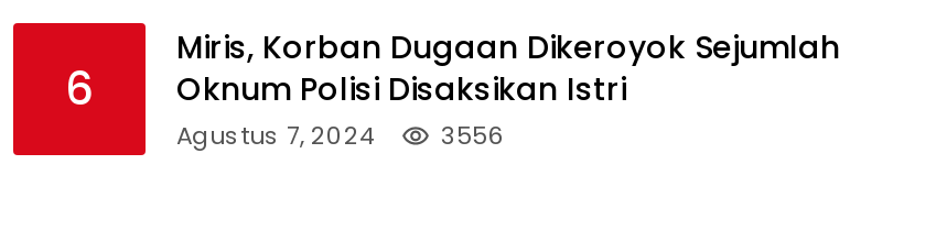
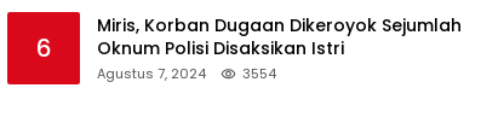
[176,118,505,153] Agustus 7, 2024 3556 -> [97,64,276,83] Agustus 7, 2024 3554

